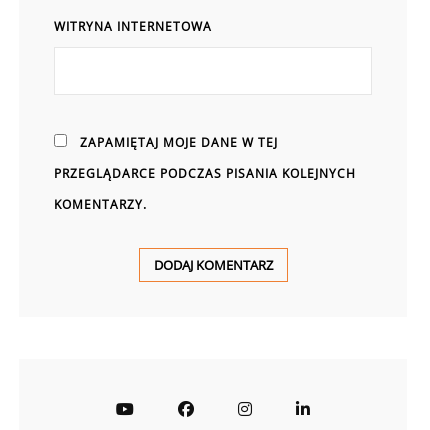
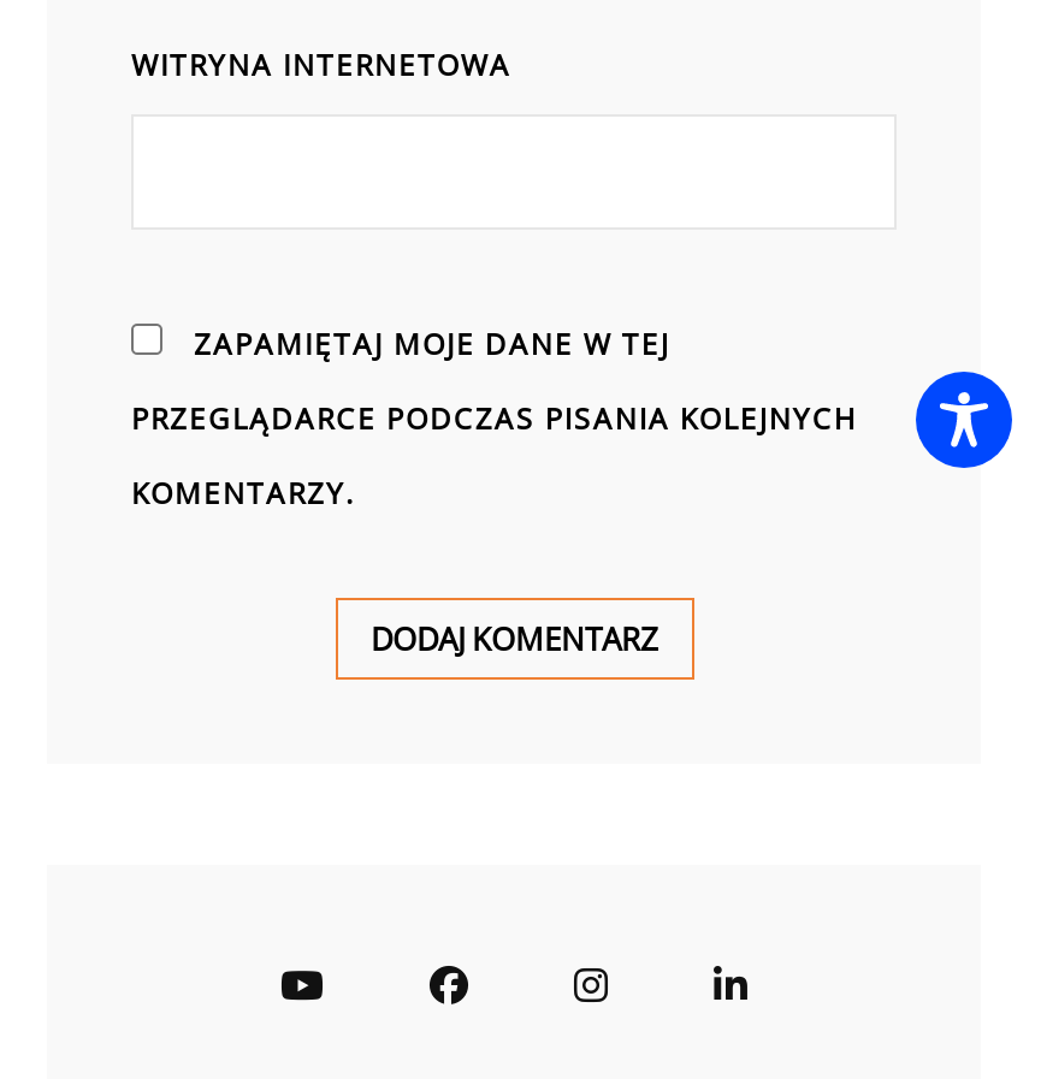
none -> [913,369,1015,470] [image]

